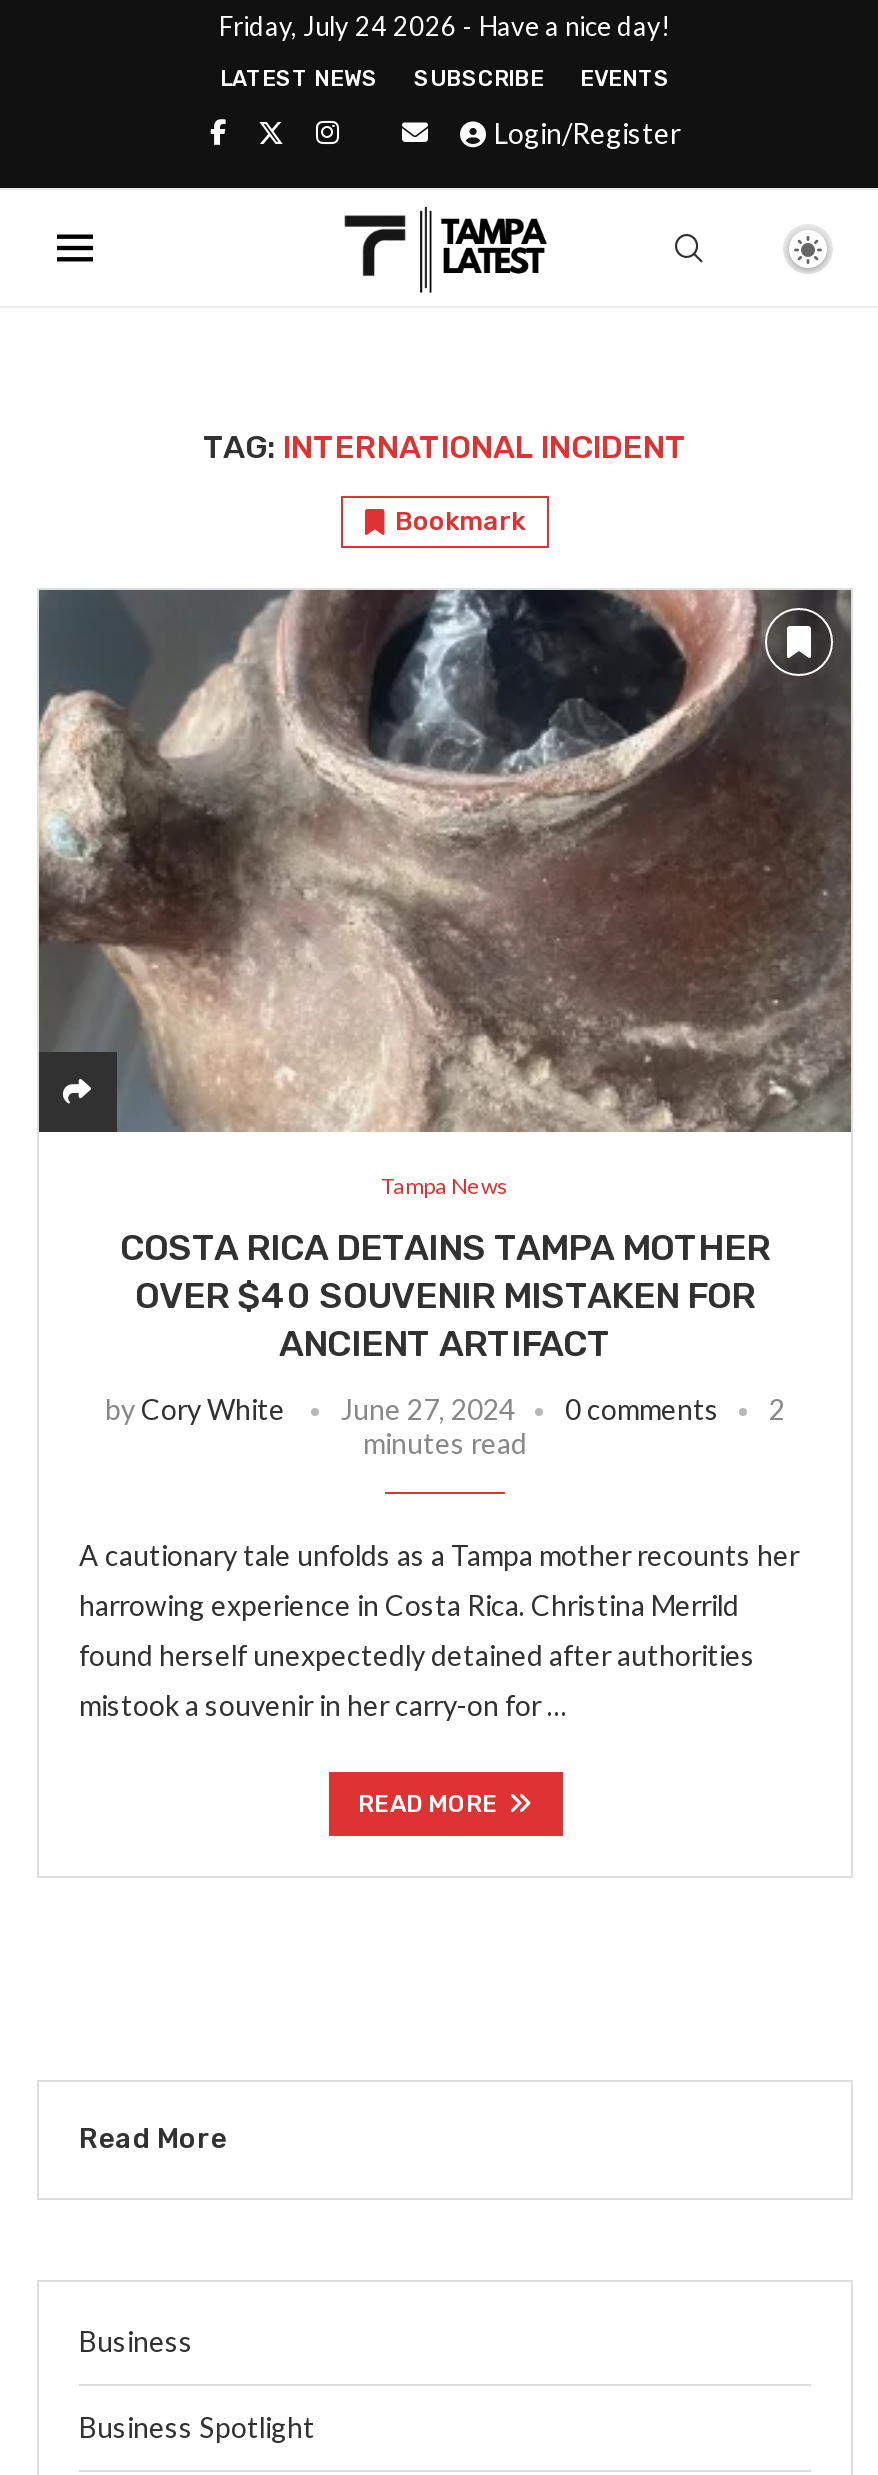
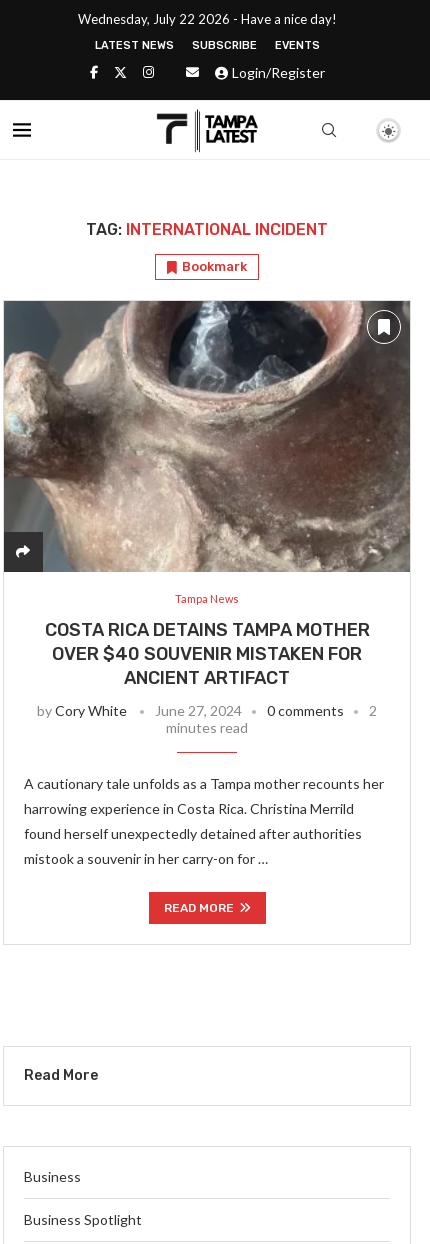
[219,10,671,42] Friday, July 24 2026 - Have a nice day! -> [77,11,336,27] Wednesday, July 22 2026 - Have a nice day!

